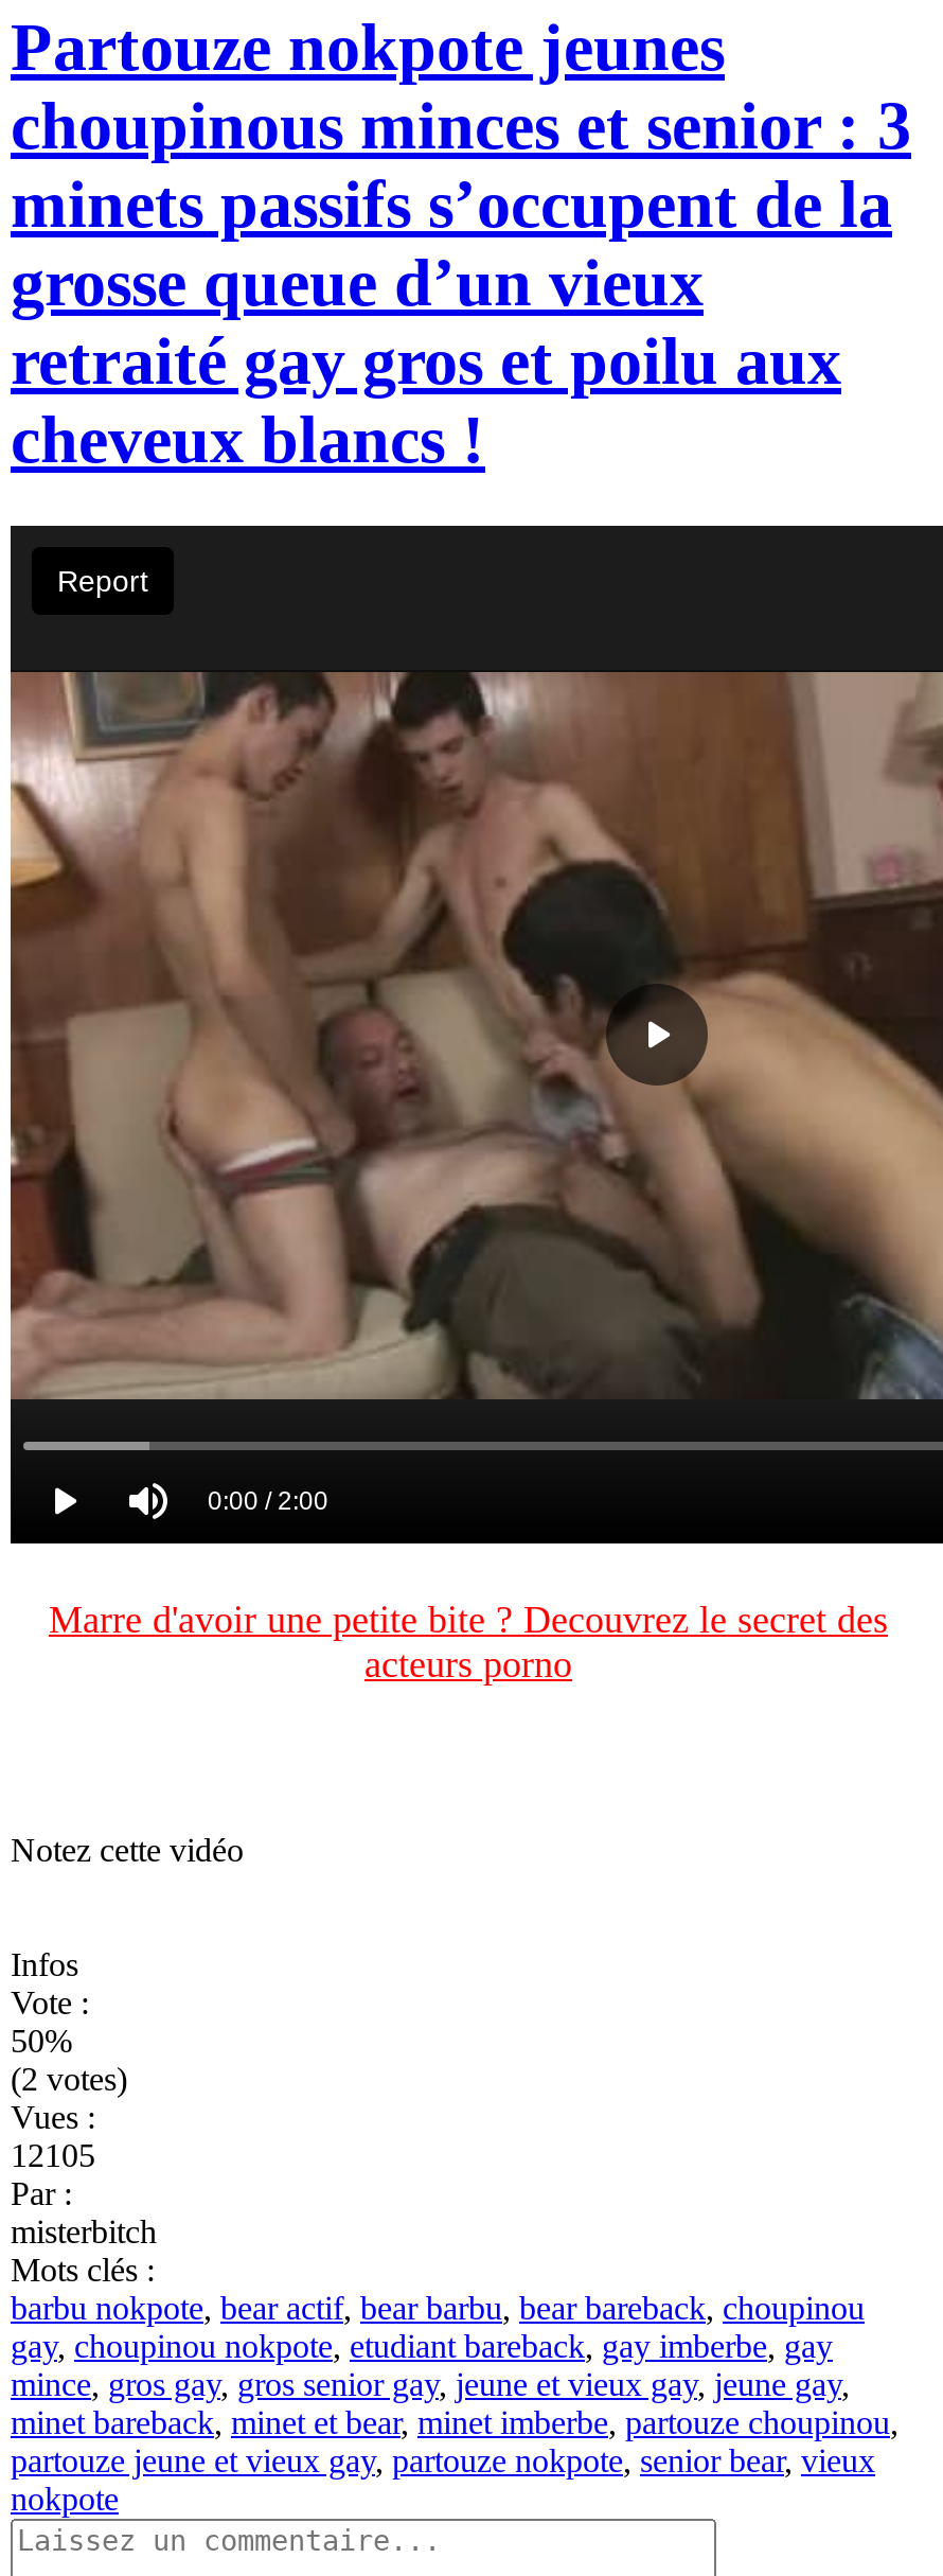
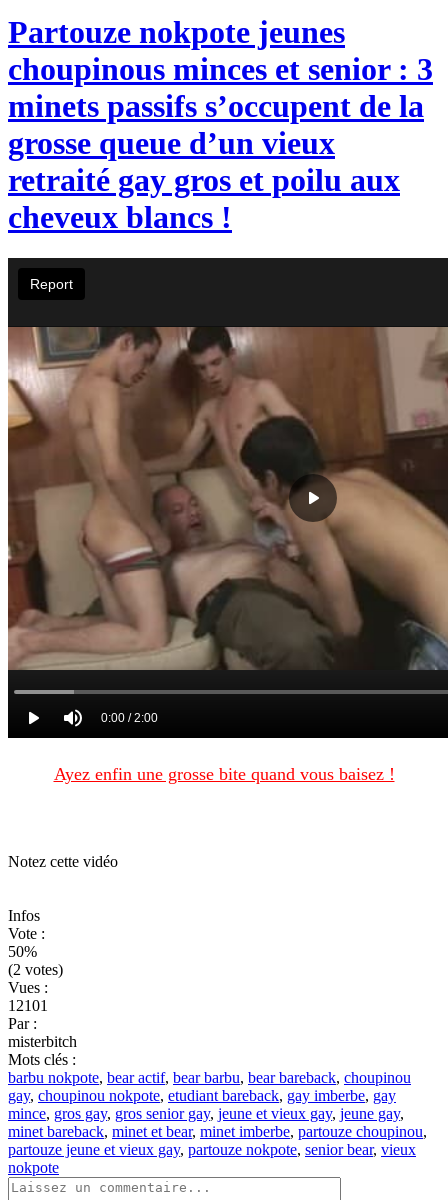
[49,1598,888,1685] Marre d'avoir une petite bite ? Decouvrez le secret des | acteurs porno -> [53,764,394,784] Ayez enfin une grosse bite quand vous baisez !
[11,2137,95,2173] 12105 -> [8,997,48,1014] 12101

